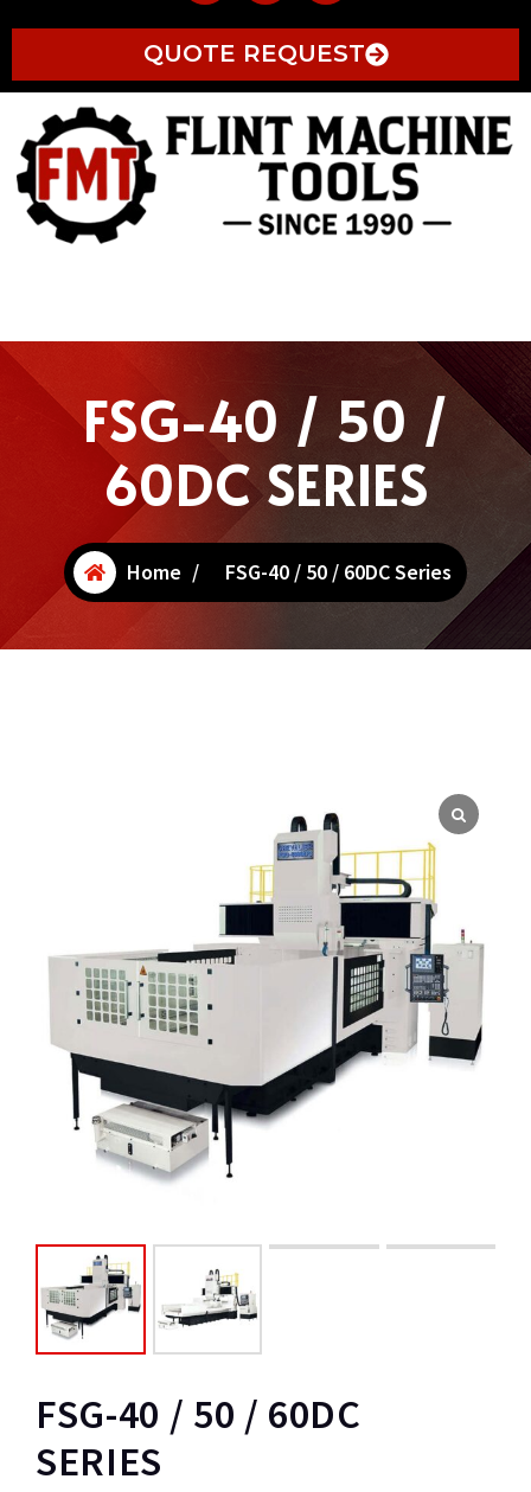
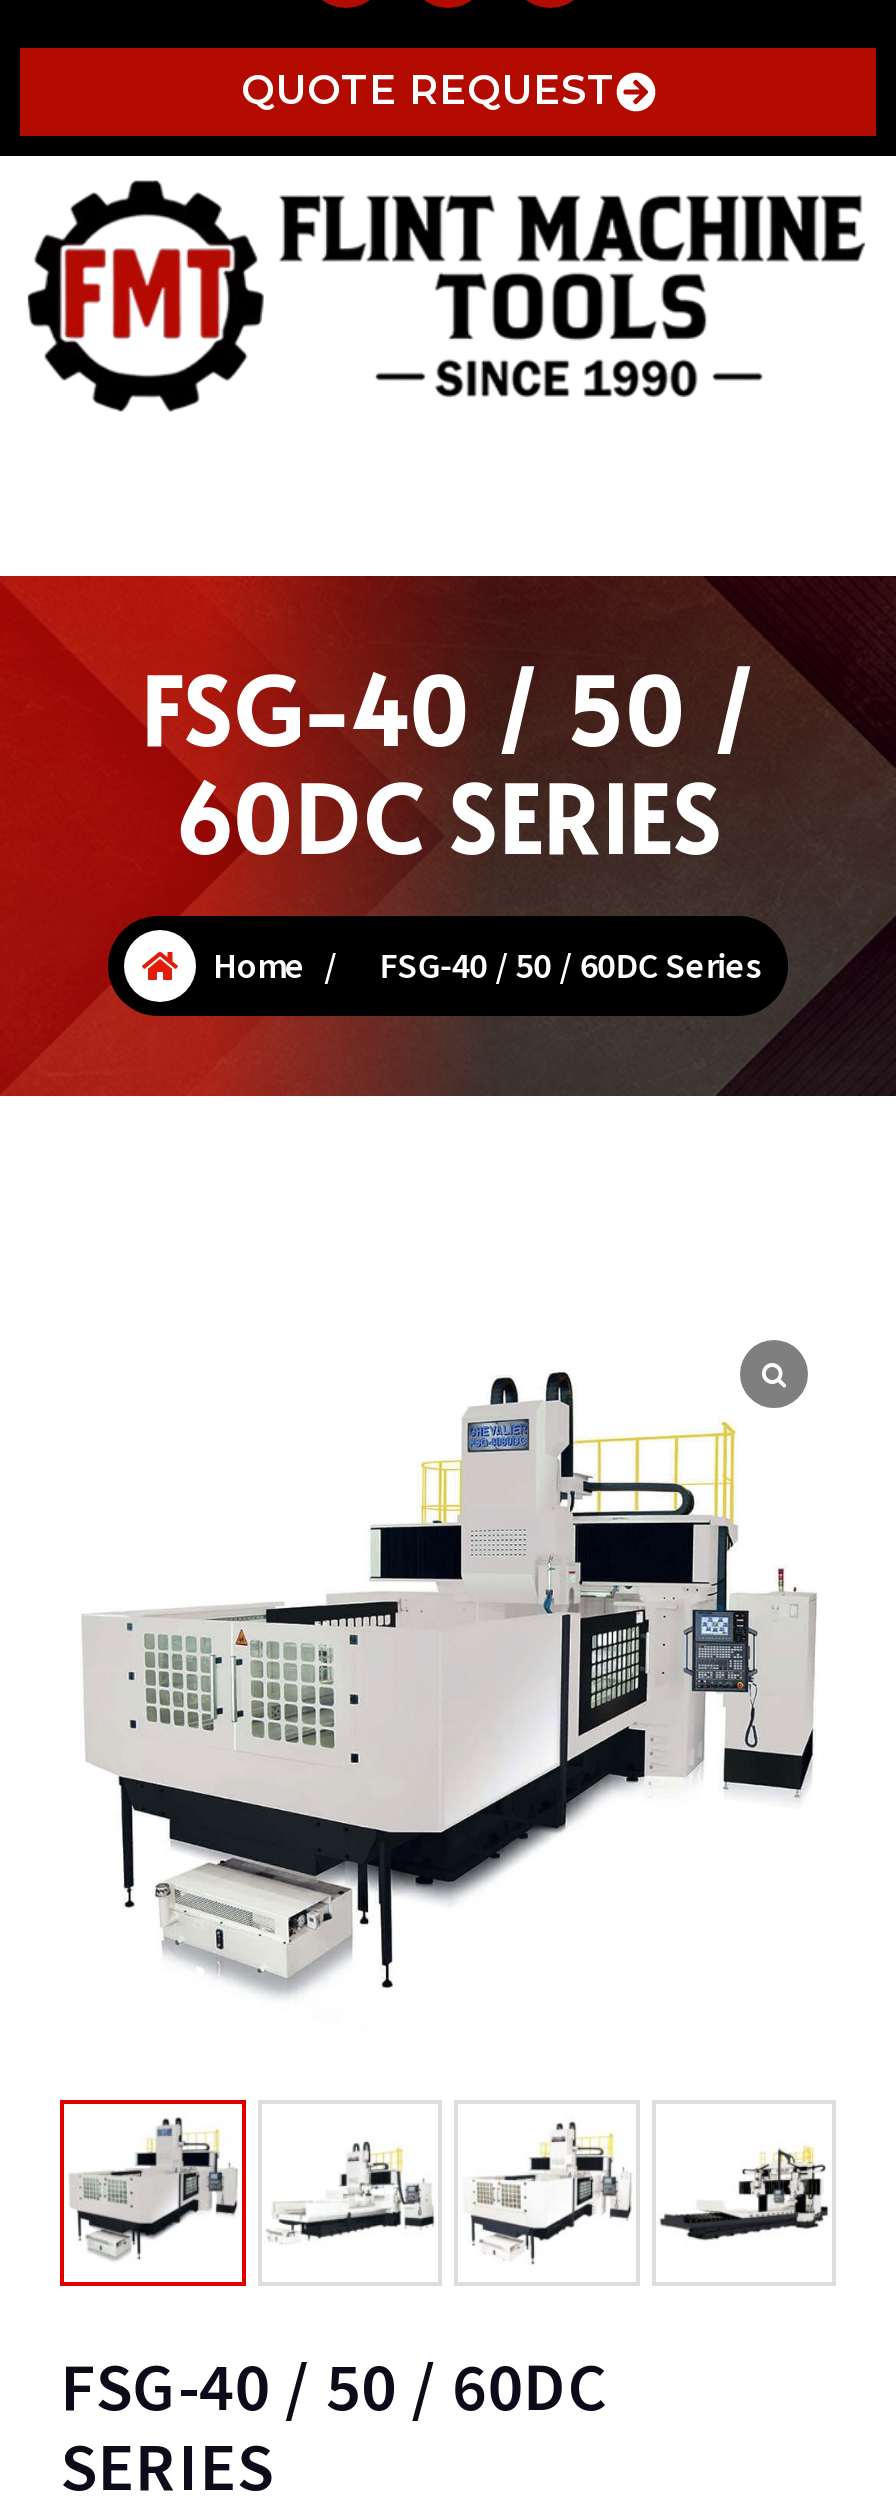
none -> [470,2120,632,2264] [image]
none -> [658,2146,830,2242] [image]

